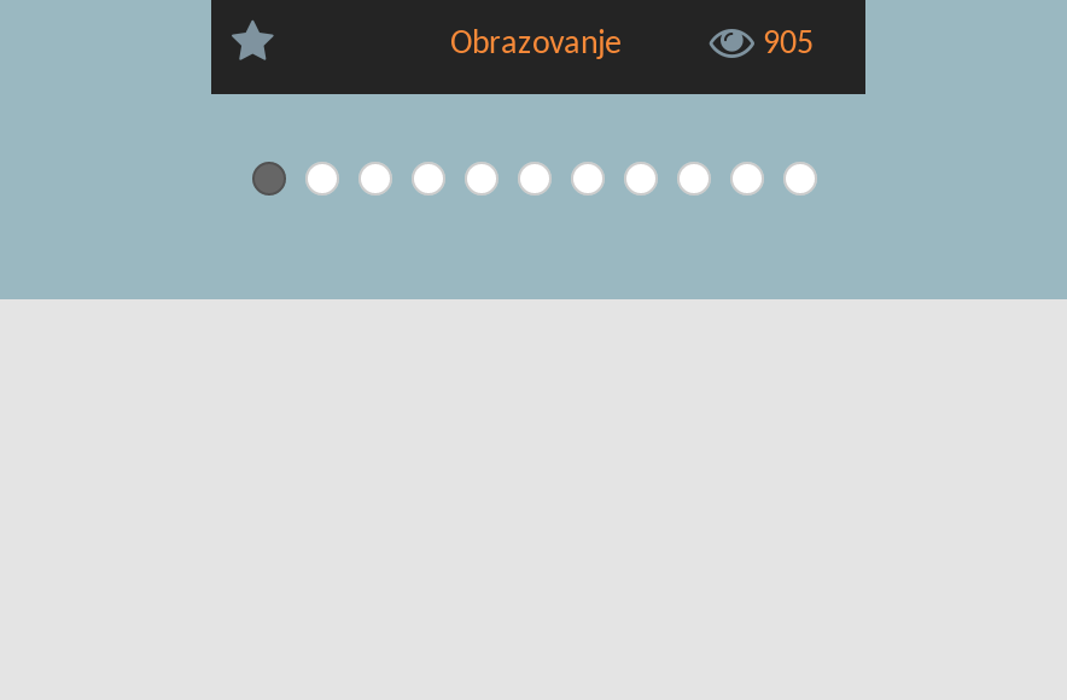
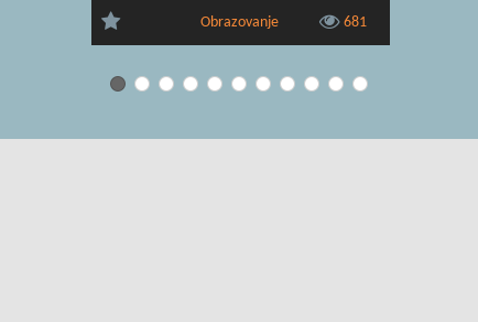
[756,27,814,63] 905 -> [340,14,366,31] 681

